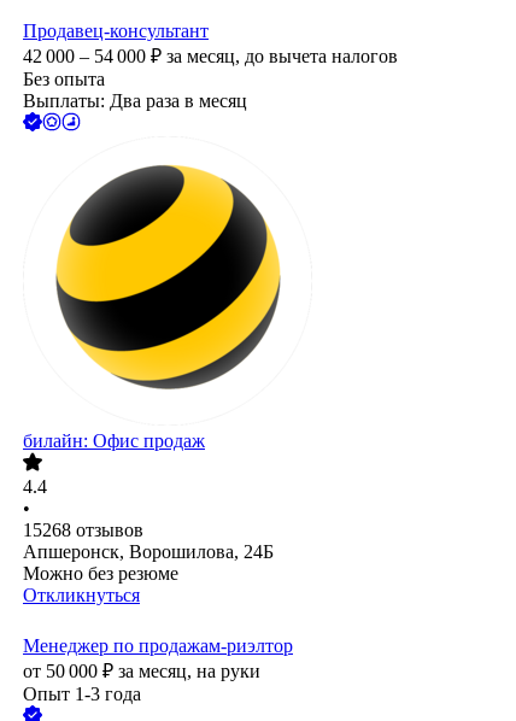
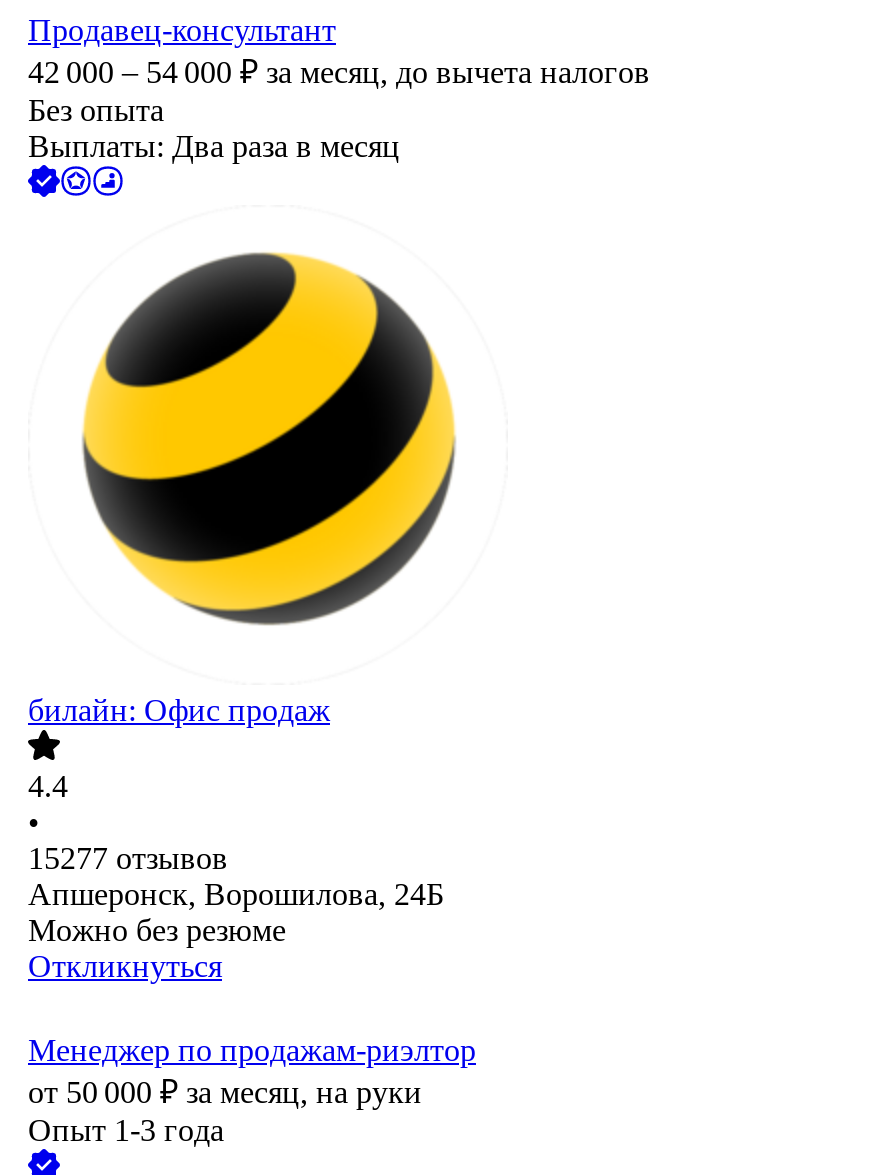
[23,520,143,541] 15268 отзывов -> [28,842,228,876] 15277 отзывов

